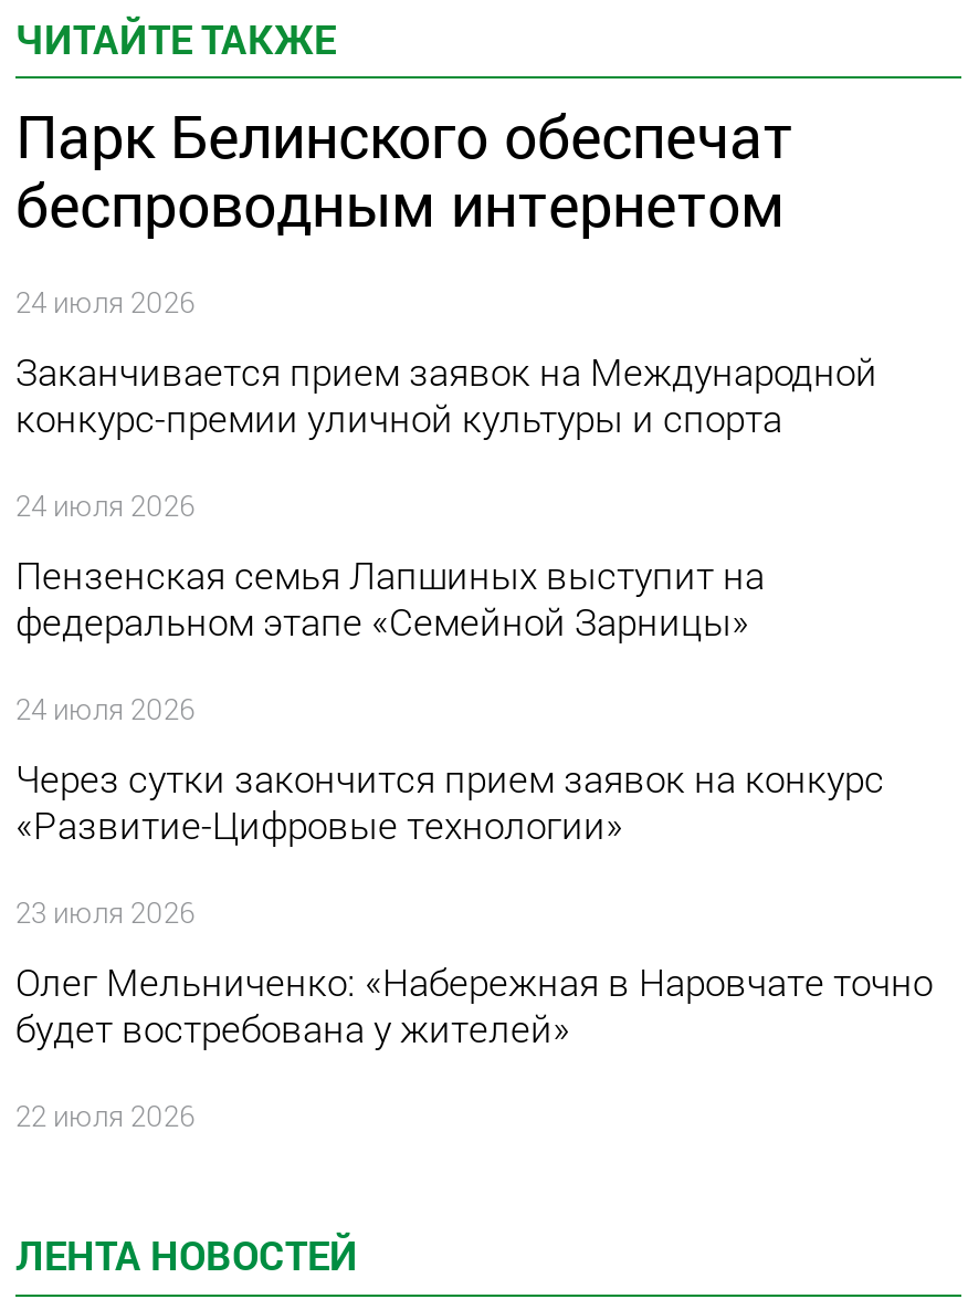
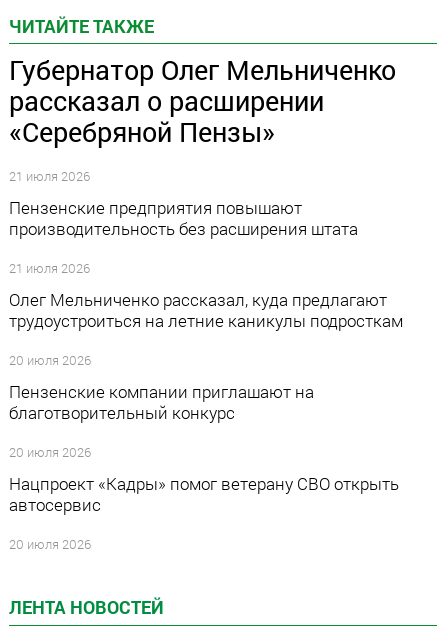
[15,97,793,243] Парк Белинского обеспечат | беспроводным интернетом -> [9,52,396,149] Губернатор Олег Мельниченко | рассказал о расширении | «Серебряной Пензы»
[15,283,194,322] 24 июля 2026 -> [9,167,90,185] 21 июля 2026
[15,347,877,444] Заканчивается прием заявок на Международной | конкурс-премии уличной культуры и спорта -> [9,196,358,240] Пензенские предприятия повышают | производительность без расширения штата
[15,486,194,526] 24 июля 2026 -> [9,259,90,277] 21 июля 2026
[15,550,765,647] Пензенская семья Лапшиных выступит на | федеральном этапе «Семейной Зарницы» -> [9,288,403,332] Олег Мельниченко рассказал, куда предлагают | трудоустроиться на летние каникулы подросткам
[15,689,194,729] 24 июля 2026 -> [9,351,91,369] 20 июля 2026
[15,754,884,851] Через сутки закончится прием заявок на конкурс | «Развитие-Цифровые технологии» -> [9,380,314,424] Пензенские компании приглашают на | благотворительный конкурс
[15,893,194,933] 23 июля 2026 -> [9,443,91,461] 20 июля 2026
[15,957,933,1054] Олег Мельниченко: «Набережная в Наровчате точно | будет востребована у жителей» -> [9,472,399,516] Нацпроект «Кадры» помог ветерану СВО открыть | автосервис
[15,1096,194,1136] 22 июля 2026 -> [9,535,91,553] 20 июля 2026

